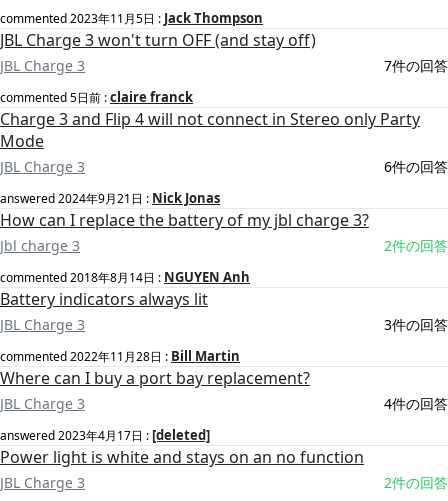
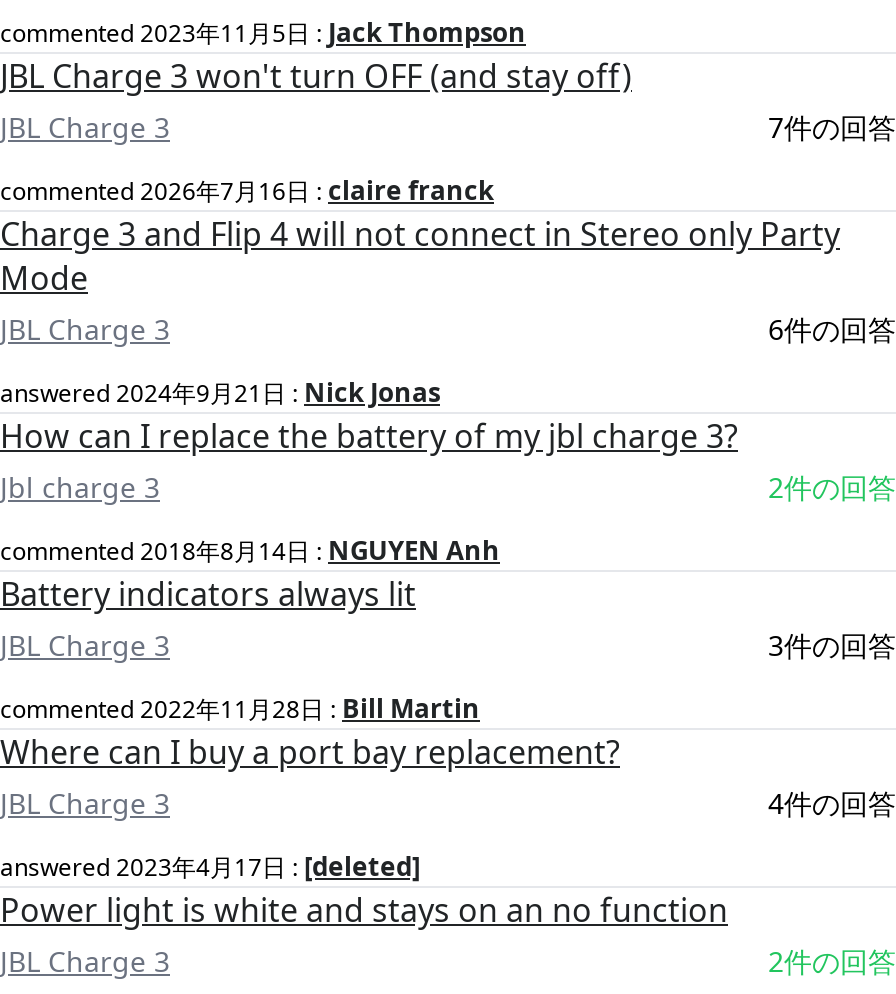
[0,88,193,106] commented 5日前: claire franck -> [0,172,494,208] commented 2026年7月16日: claire franck

